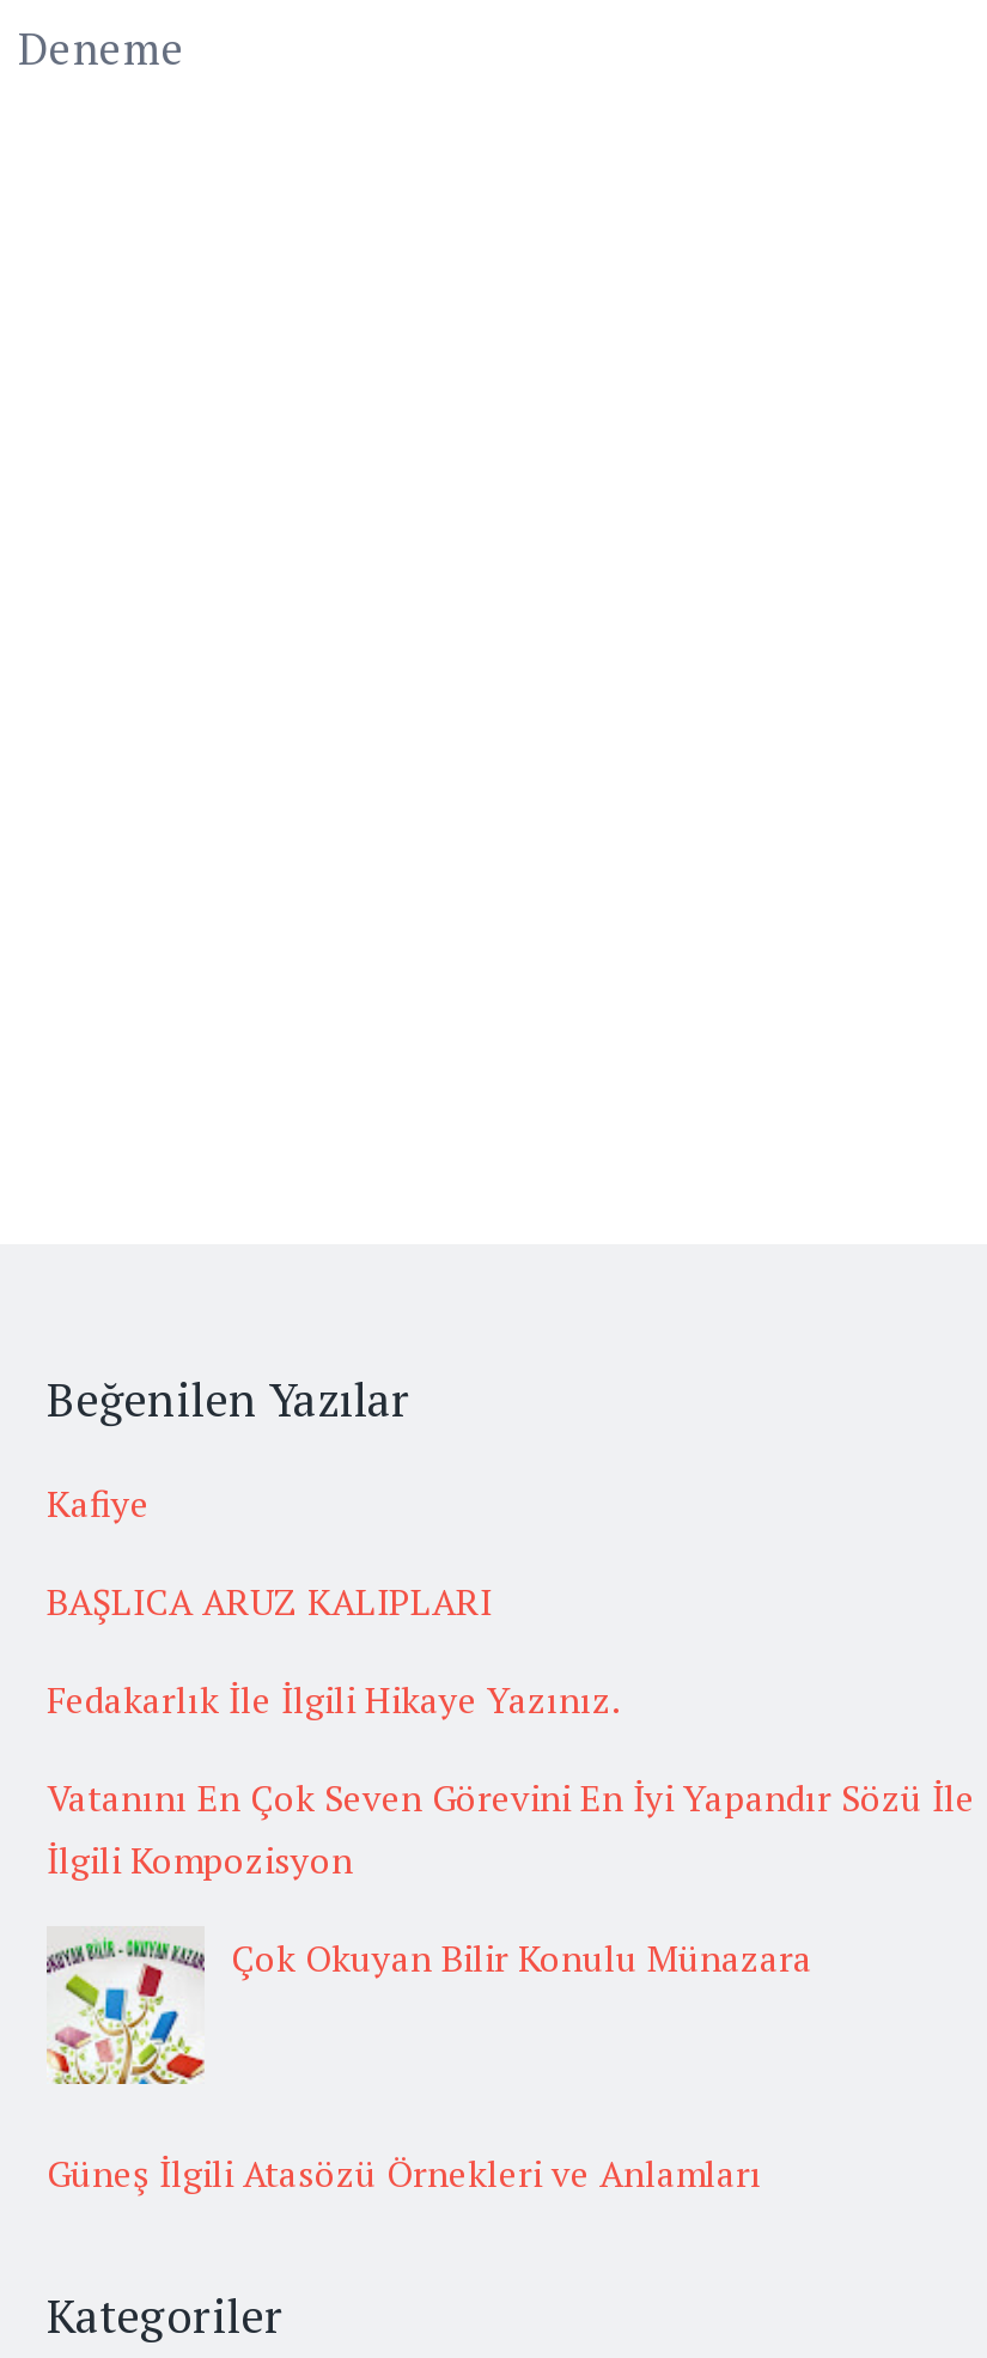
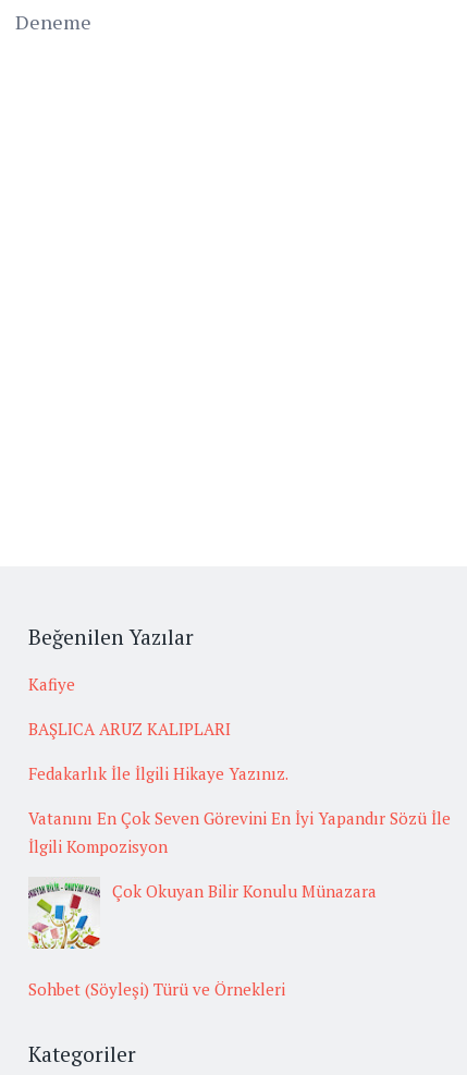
[47,2149,762,2196] Güneş İlgili Atasözü Örnekleri ve Anlamları -> [28,978,285,1000] Sohbet (Söyleşi) Türü ve Örnekleri

